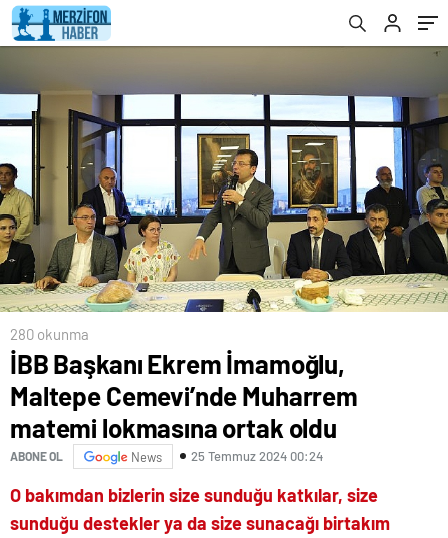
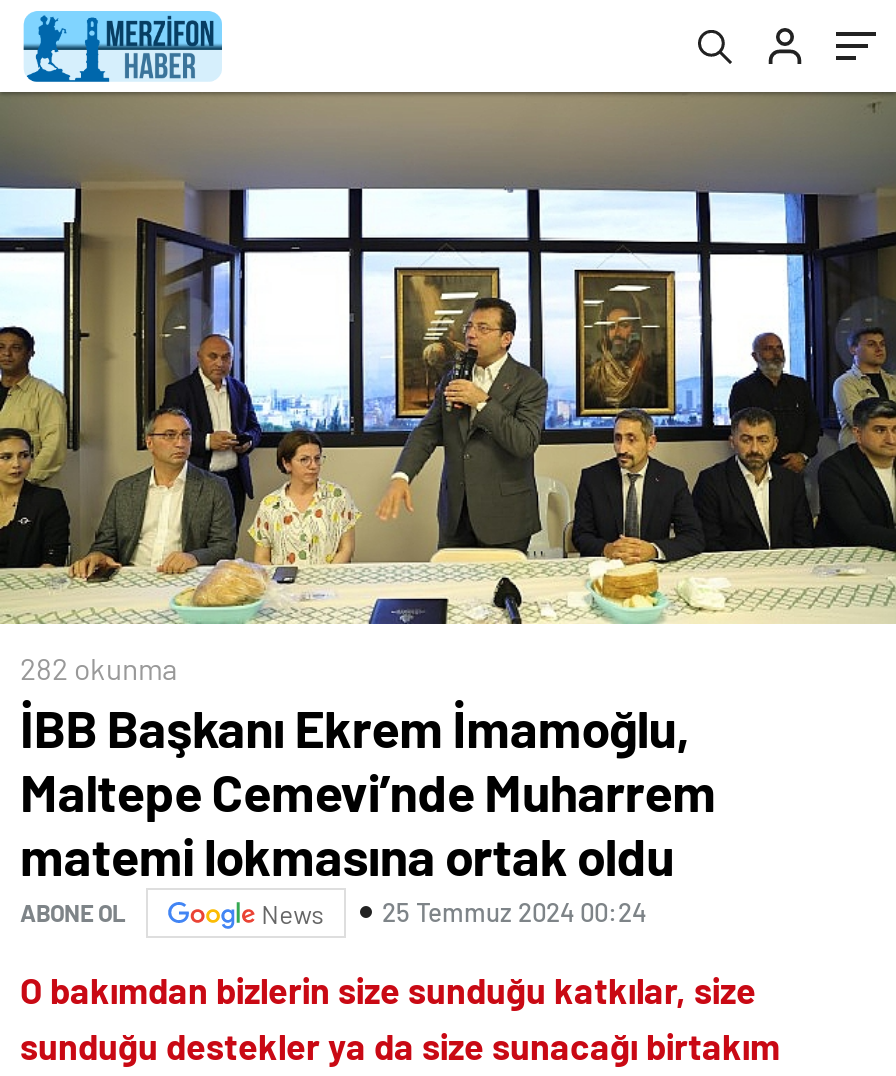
[10,325,89,343] 280 okunma -> [20,649,178,685] 282 okunma

